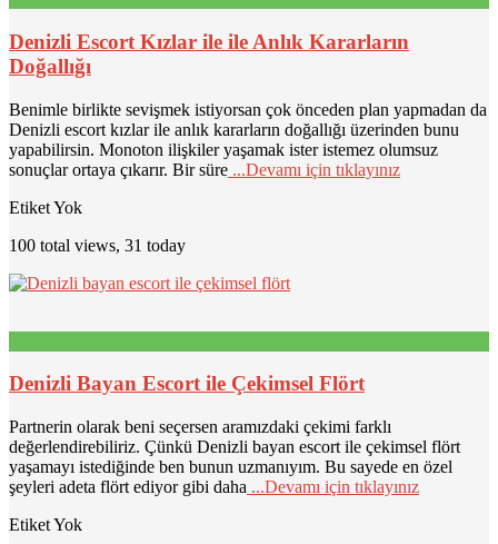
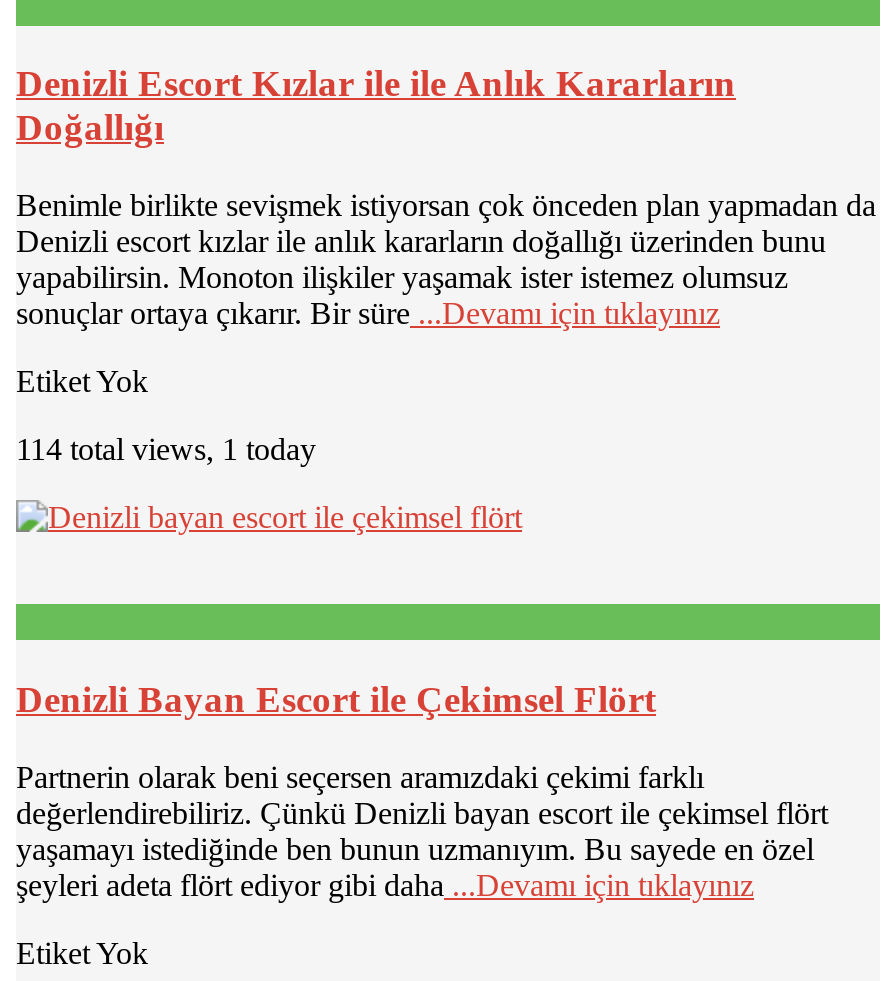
[9,235,186,254] 100 total views, 31 today -> [16,432,316,466] 114 total views, 1 today

